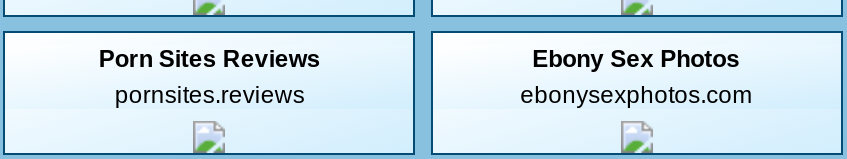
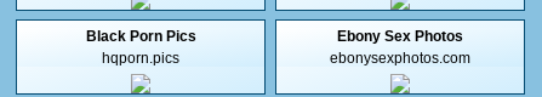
[99,45,321,109] Porn Sites Reviews | pornsites.reviews -> [86,28,196,66] Black Porn Pics | hqporn.pics

